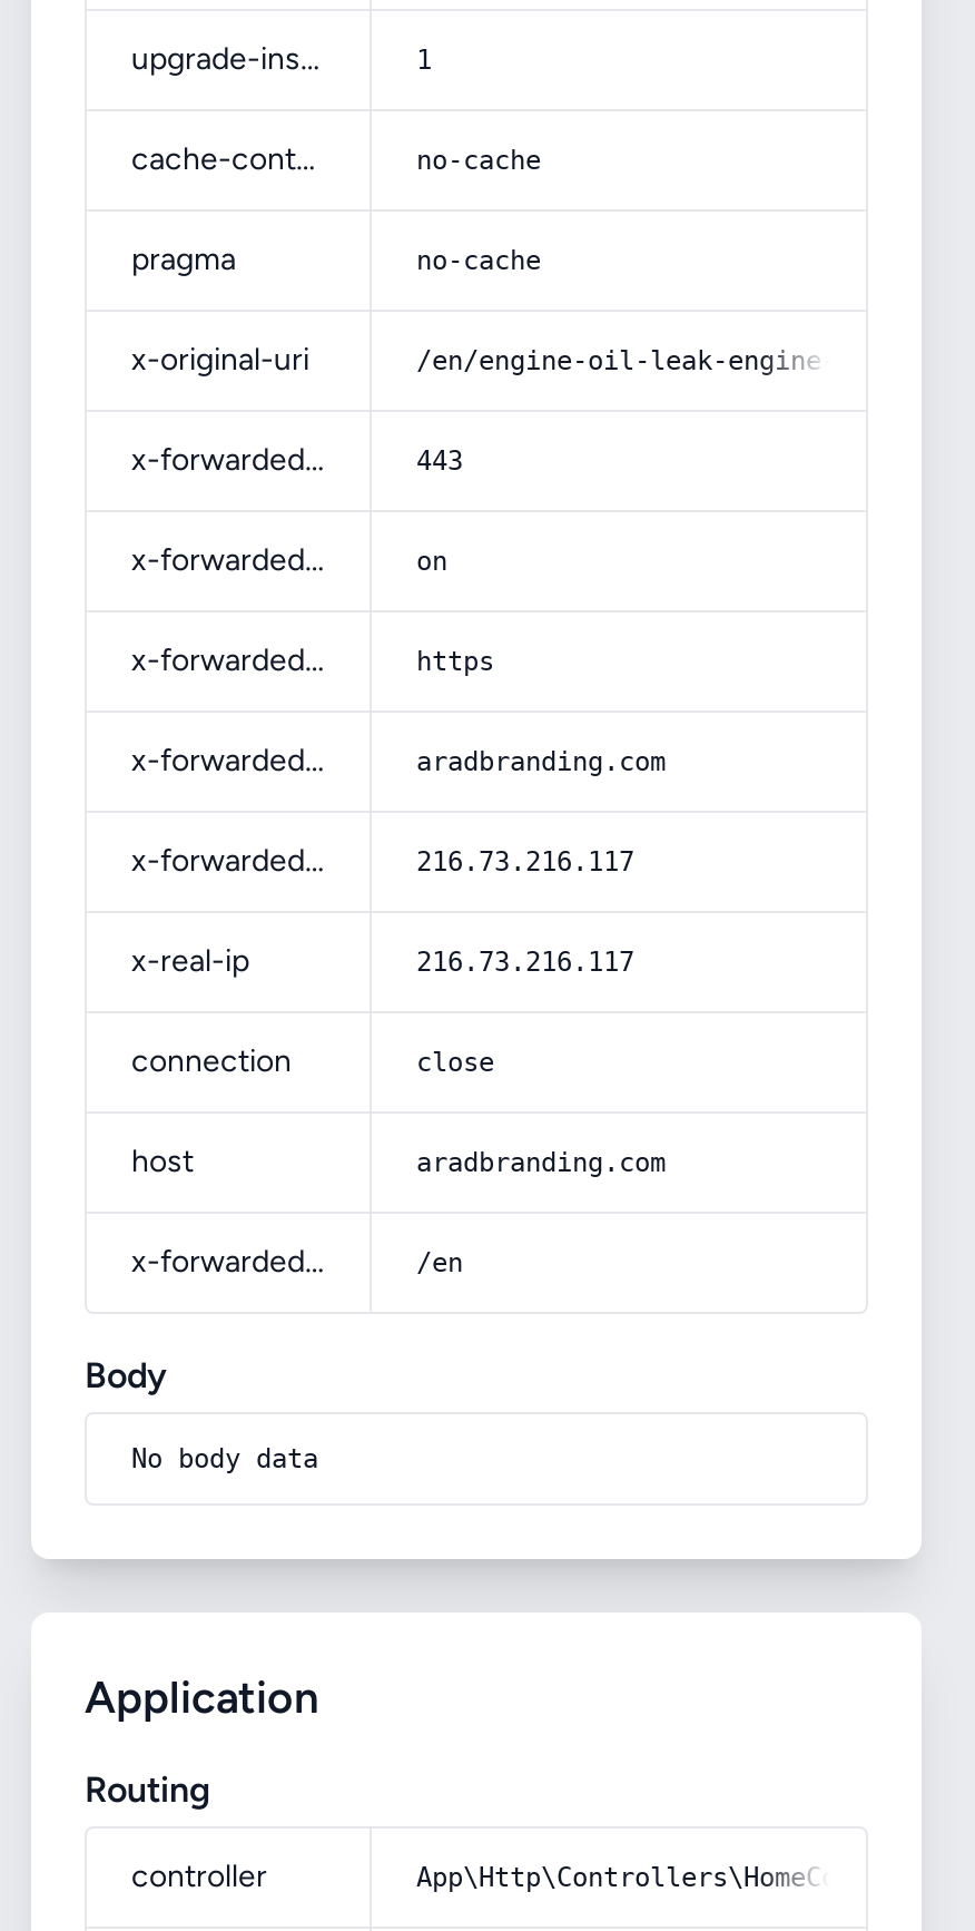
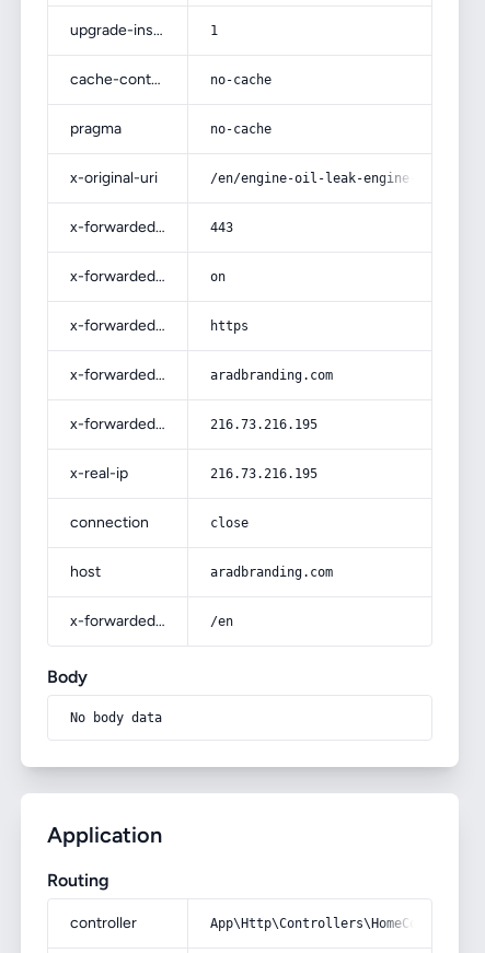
[416,846,634,878] 216.73.216.117 -> [210,417,317,432] 216.73.216.195
[416,947,634,978] 216.73.216.117 -> [210,466,317,481] 216.73.216.195

